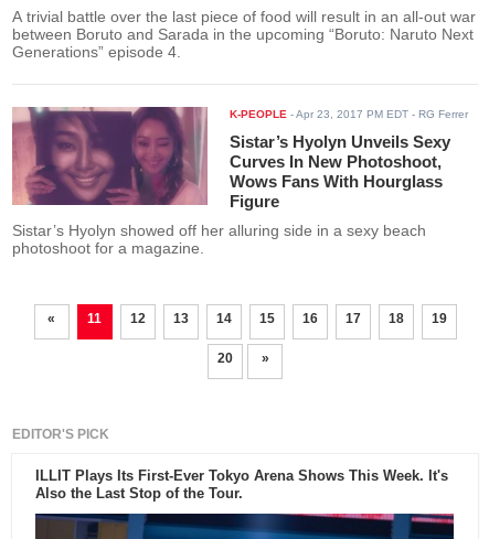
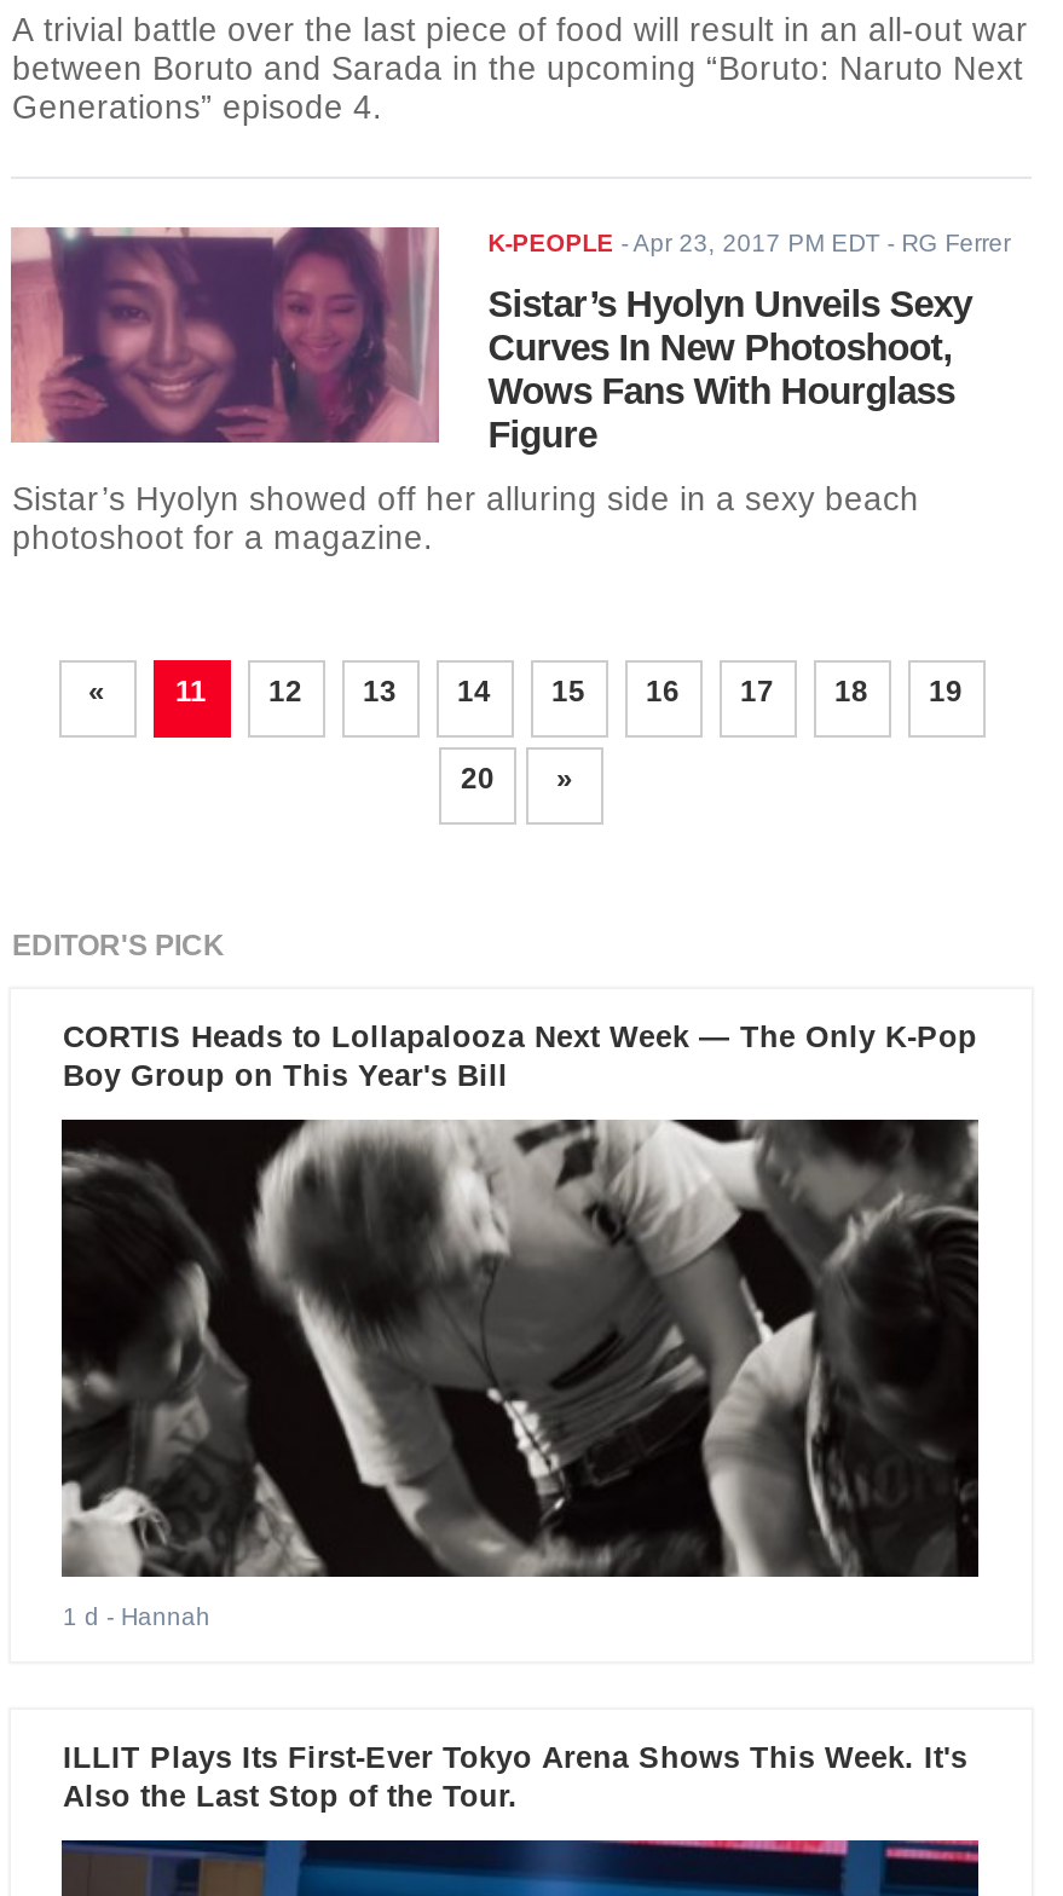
none -> [62,1117,981,1630] [image] | 1 d - Hannah
none -> [63,1018,977,1093] CORTIS Heads to Lollapalooza Next Week — The Only K-Pop | Boy Group on This Year's Bill

